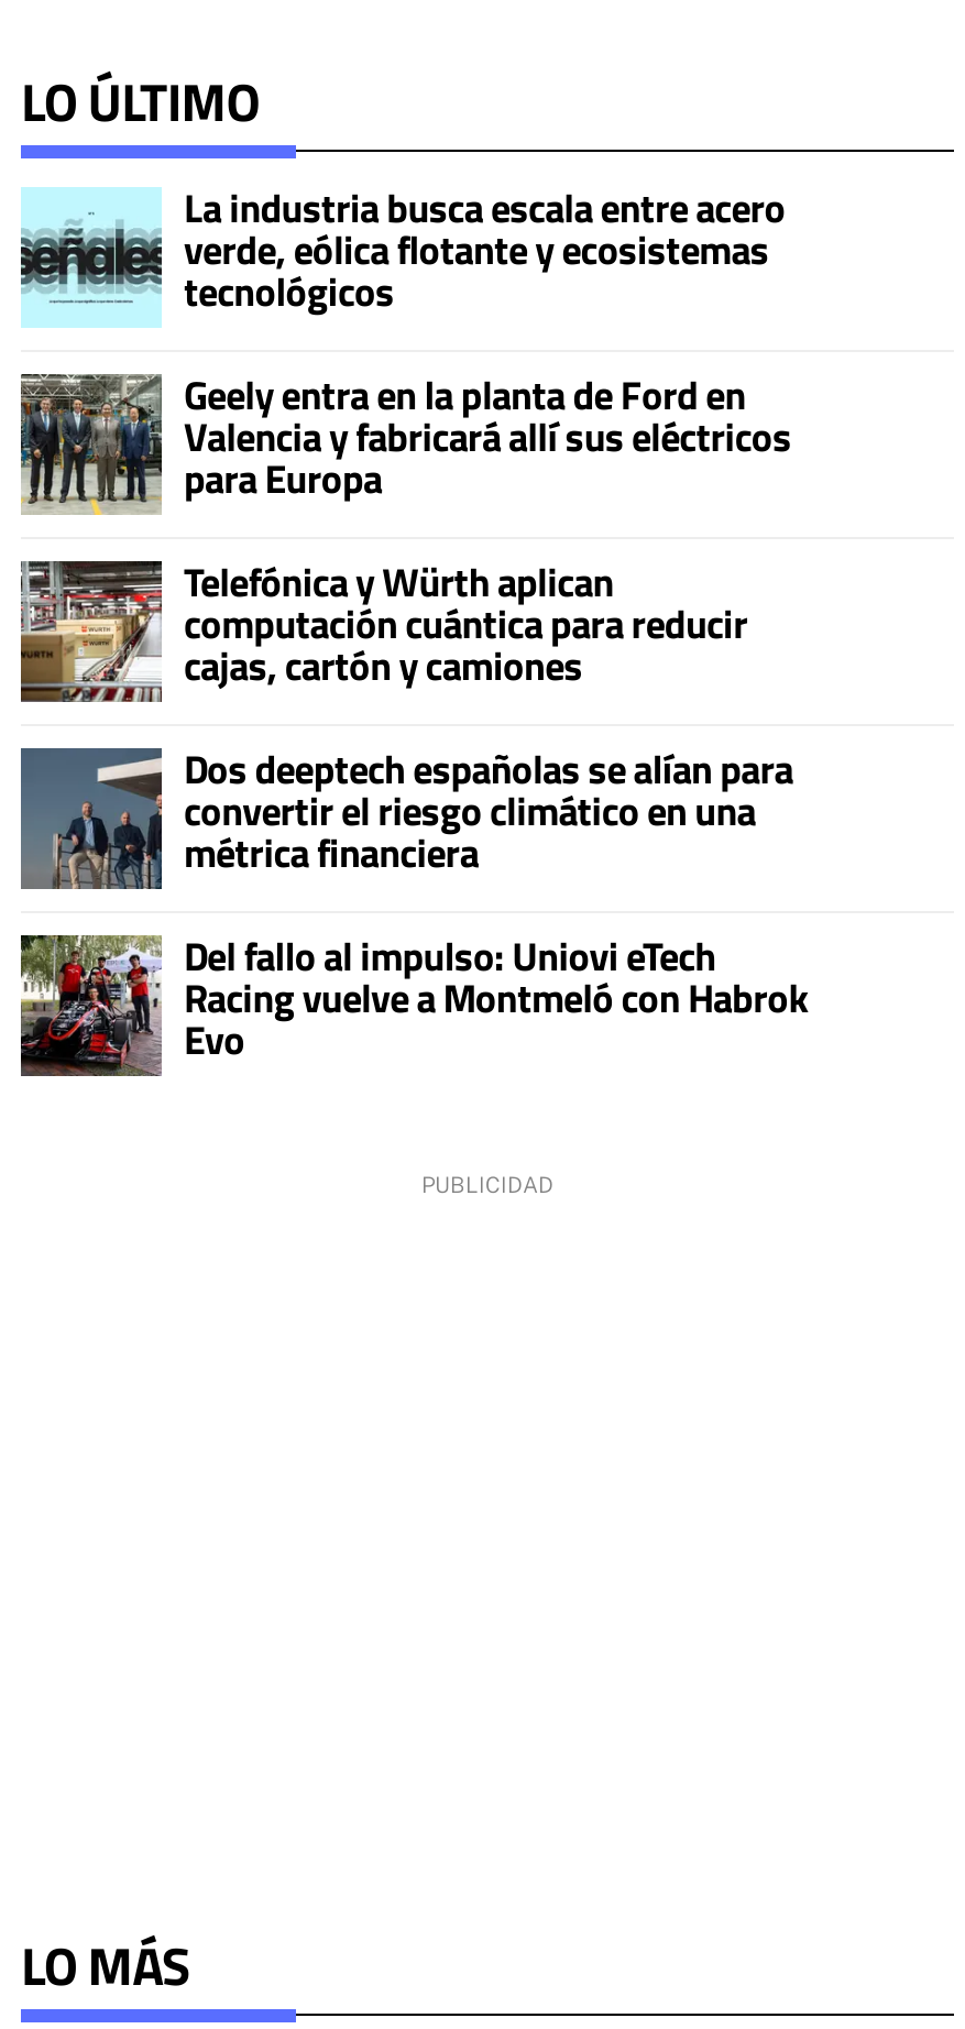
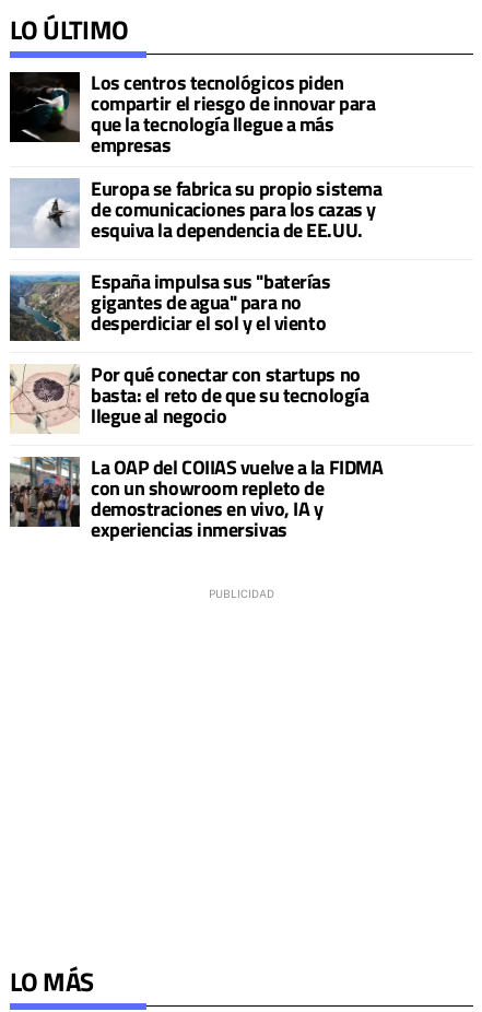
[19,178,785,328] [image] | La industria busca escala entre acero | verde, eólica flotante y ecosistemas | tecnológicos -> [9,68,375,160] [image] | Los centros tecnológicos piden | compartir el riesgo de innovar para | que la tecnología llegue a más | empresas
[19,365,791,517] [image] | Geely entra en la planta de Ford en | Valencia y fabricará allí sus eléctricos | para Europa -> [11,174,382,248] [image] | Europa se fabrica su propio sistema | de comunicaciones para los cazas y | esquiva la dependencia de EE.UU.
[19,552,748,704] [image] | Telefónica y Würth aplican | computación cuántica para reducir | cajas, cartón y camiones -> [10,267,331,342] [image] | España impulsa sus "baterías | gigantes de agua" para no | desperdiciar el sol y el viento
[19,739,793,891] [image] | Dos deeptech españolas se alían para | convertir el riesgo climático en una | métrica financiera -> [10,360,369,434] [image] | Por qué conectar con startups no | basta: el reto de que su tecnología | llegue al negocio
[21,926,807,1078] [image] | Del fallo al impulso: Uniovi eTech | Racing vuelve a Montmeló con Habrok | Evo -> [10,452,383,544] [image] | La OAP del COIIAS vuelve a la FIDMA | con un showroom repleto de | demostraciones en vivo, IA y | experiencias inmersivas

